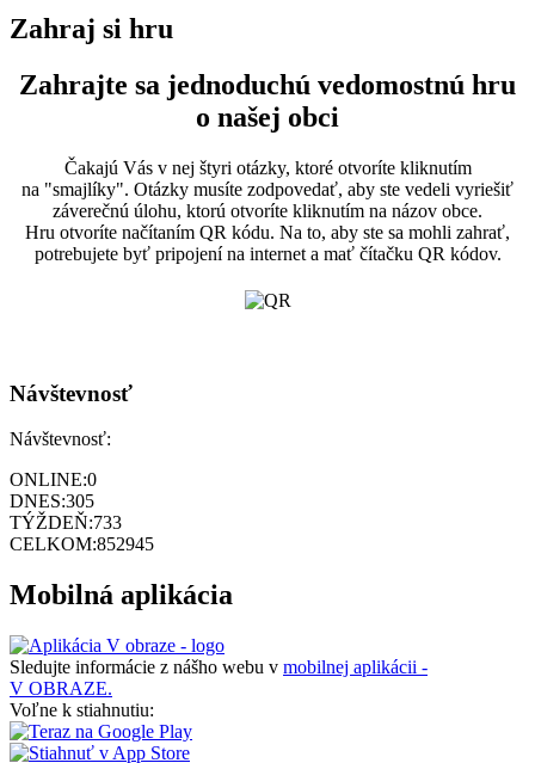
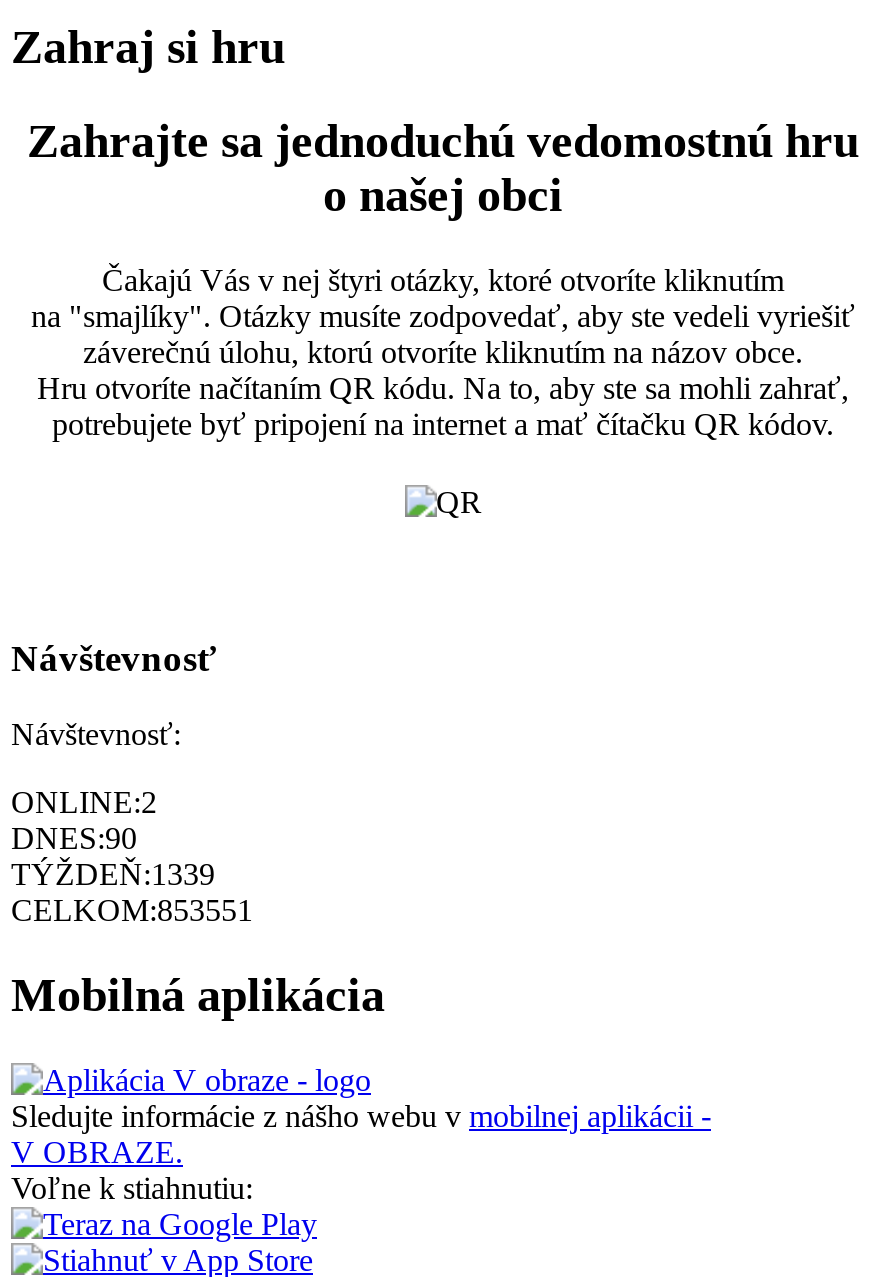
[10,470,97,490] ONLINE:0 -> [11,786,157,820] ONLINE:2
[10,491,94,511] DNES:305 -> [11,822,137,856] DNES:90
[10,513,122,533] TÝŽDEŇ:733 -> [11,858,215,892] TÝŽDEŇ:1339
[10,534,154,554] CELKOM:852945 -> [11,894,253,928] CELKOM:853551

